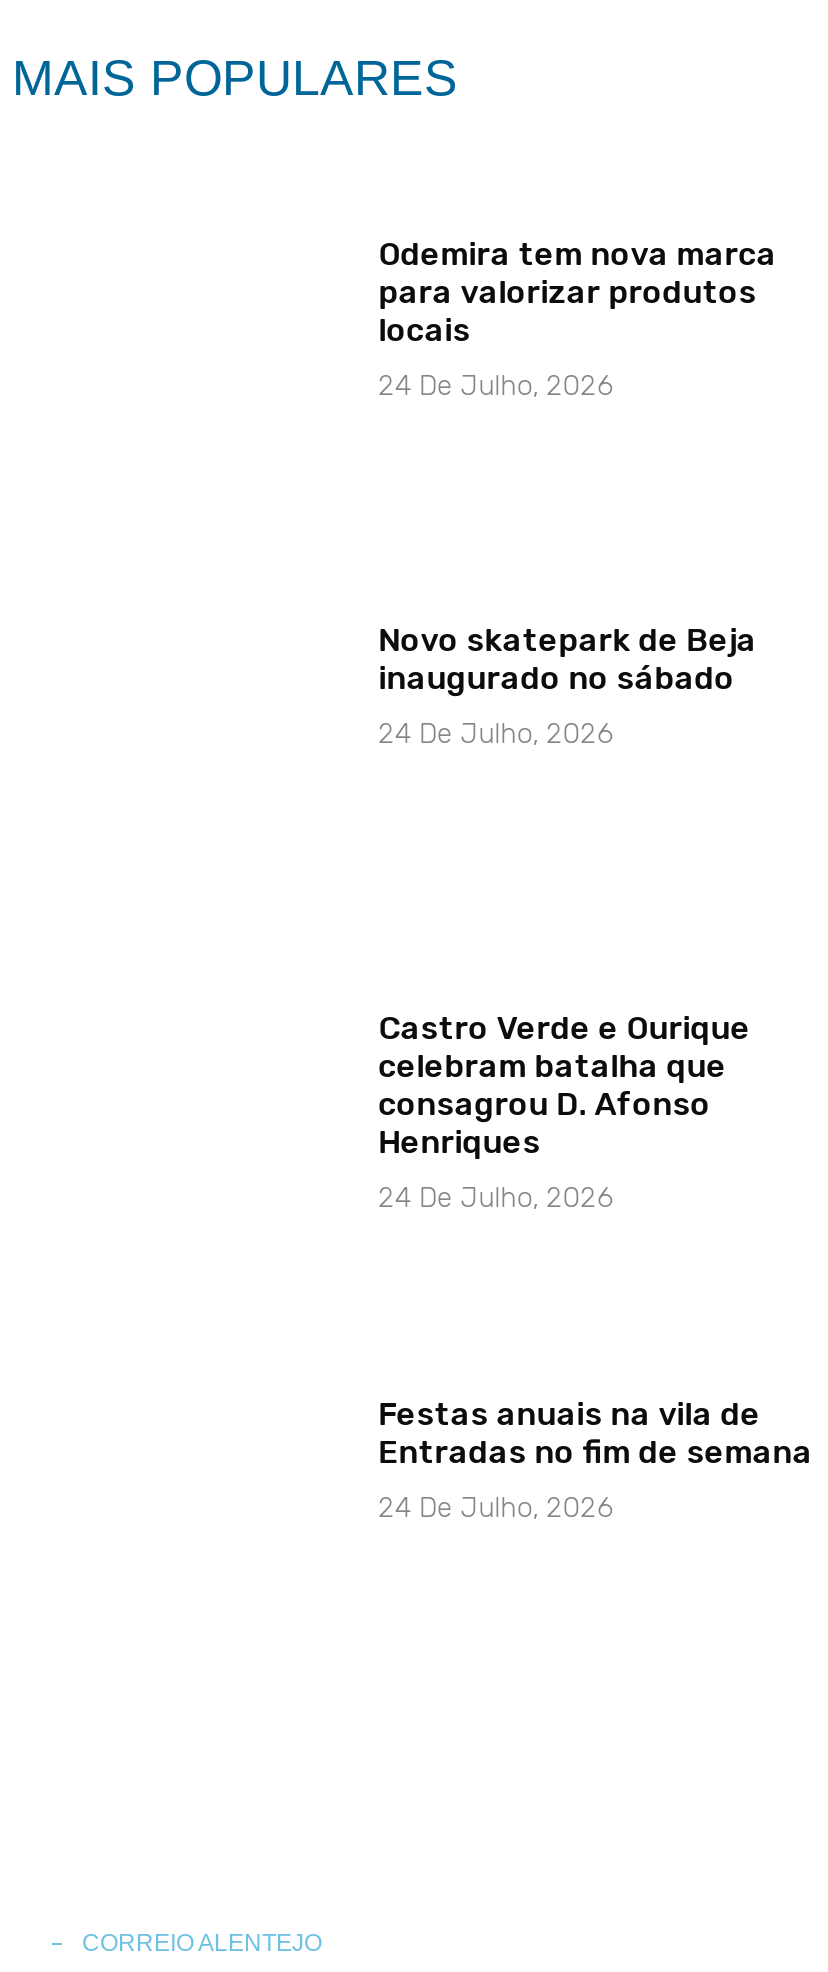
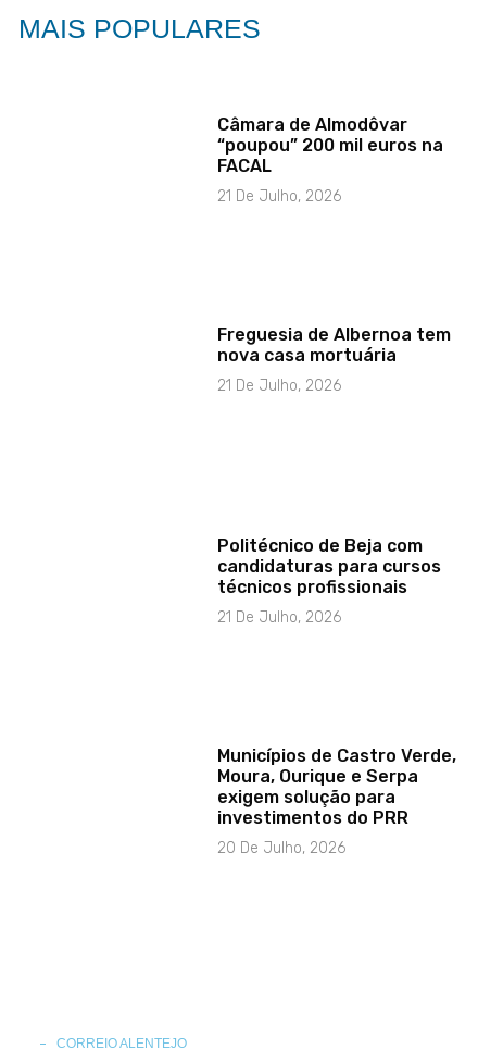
[378,236,776,350] Odemira tem nova marca | para valorizar produtos | locais -> [217,115,443,177] Câmara de Almodôvar | “poupou” 200 mil euros na | FACAL
[378,370,612,404] 24 De Julho, 2026 -> [217,187,341,206] 21 De Julho, 2026
[378,622,756,698] Novo skatepark de Beja | inaugurado no sábado -> [217,325,451,366] Freguesia de Albernoa tem | nova casa mortuária
[378,718,612,752] 24 De Julho, 2026 -> [217,377,341,396] 21 De Julho, 2026
[378,1008,750,1160] Castro Verde e Ourique | celebram batalha que | consagrou D. Afonso | Henriques -> [217,535,441,597] Politécnico de Beja com | candidaturas para cursos | técnicos profissionais
[378,1180,612,1214] 24 De Julho, 2026 -> [217,608,341,626] 21 De Julho, 2026
[378,1395,812,1471] Festas anuais na vila de | Entradas no fim de semana -> [217,745,456,828] Municípios de Castro Verde, | Moura, Ourique e Serpa | exigem solução para | investimentos do PRR
[378,1491,612,1525] 24 De Julho, 2026 -> [217,839,346,857] 20 De Julho, 2026

